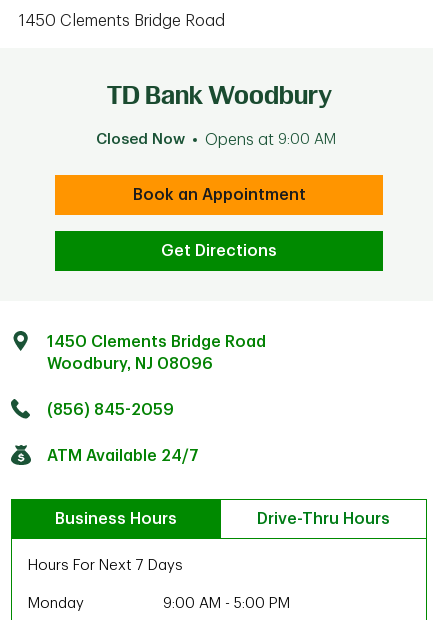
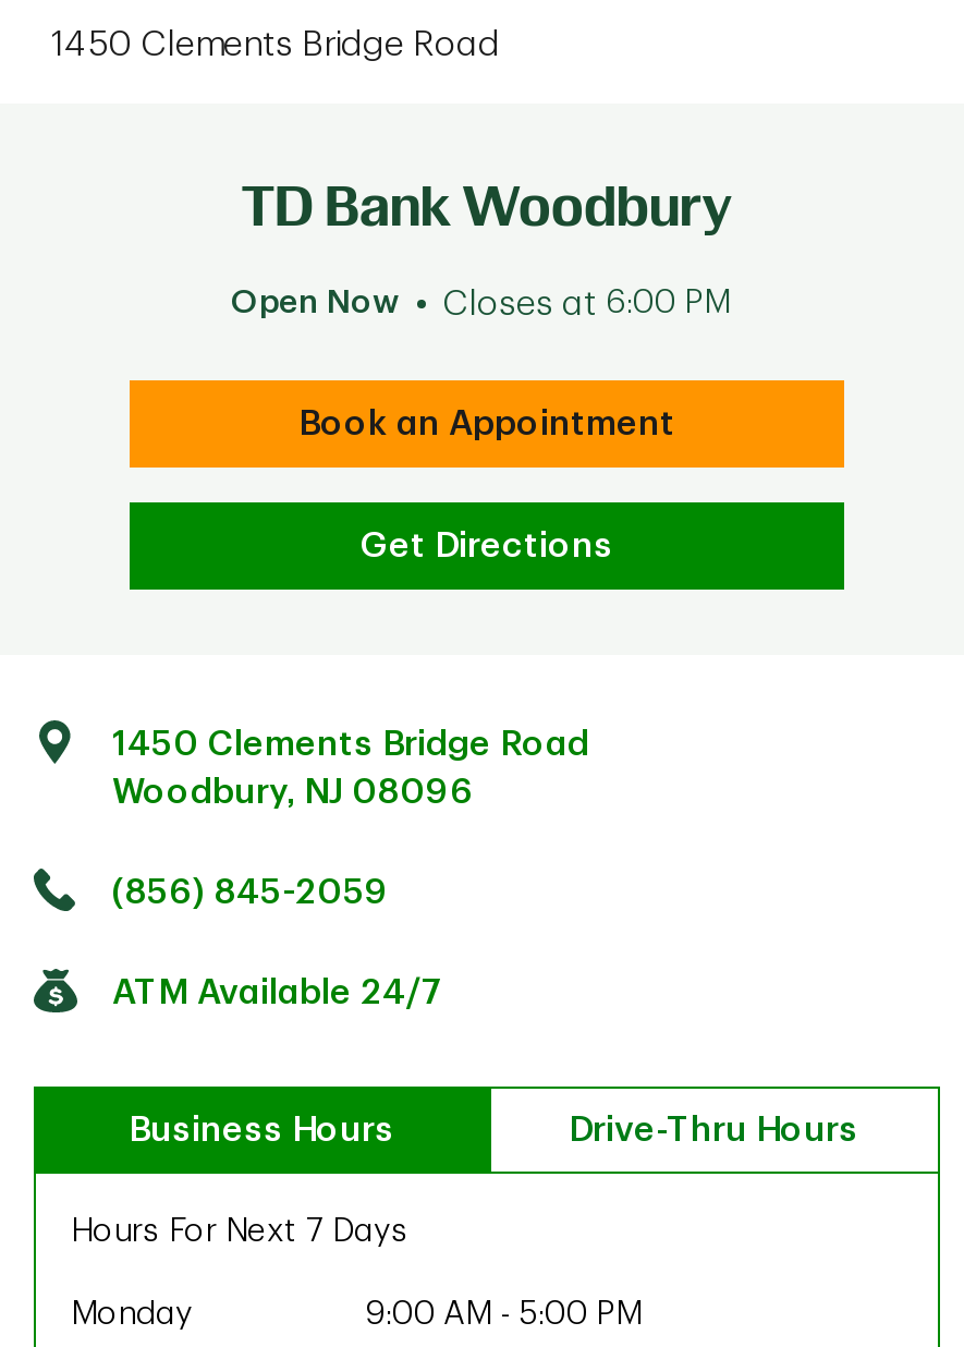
[96,132,185,147] Closed Now -> [231,287,399,319] Open Now
[205,132,336,148] Opens at 9:00 AM -> [442,287,730,321] Closes at 6:00 PM

